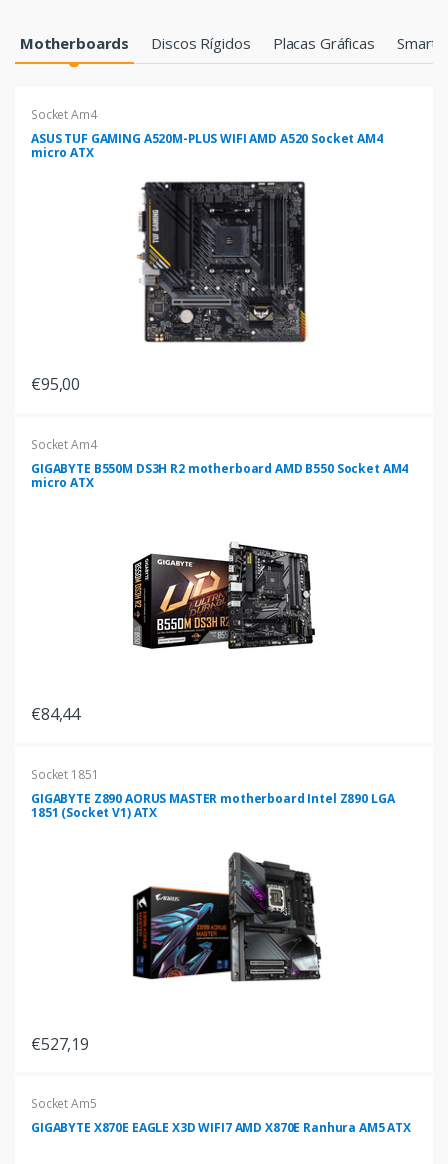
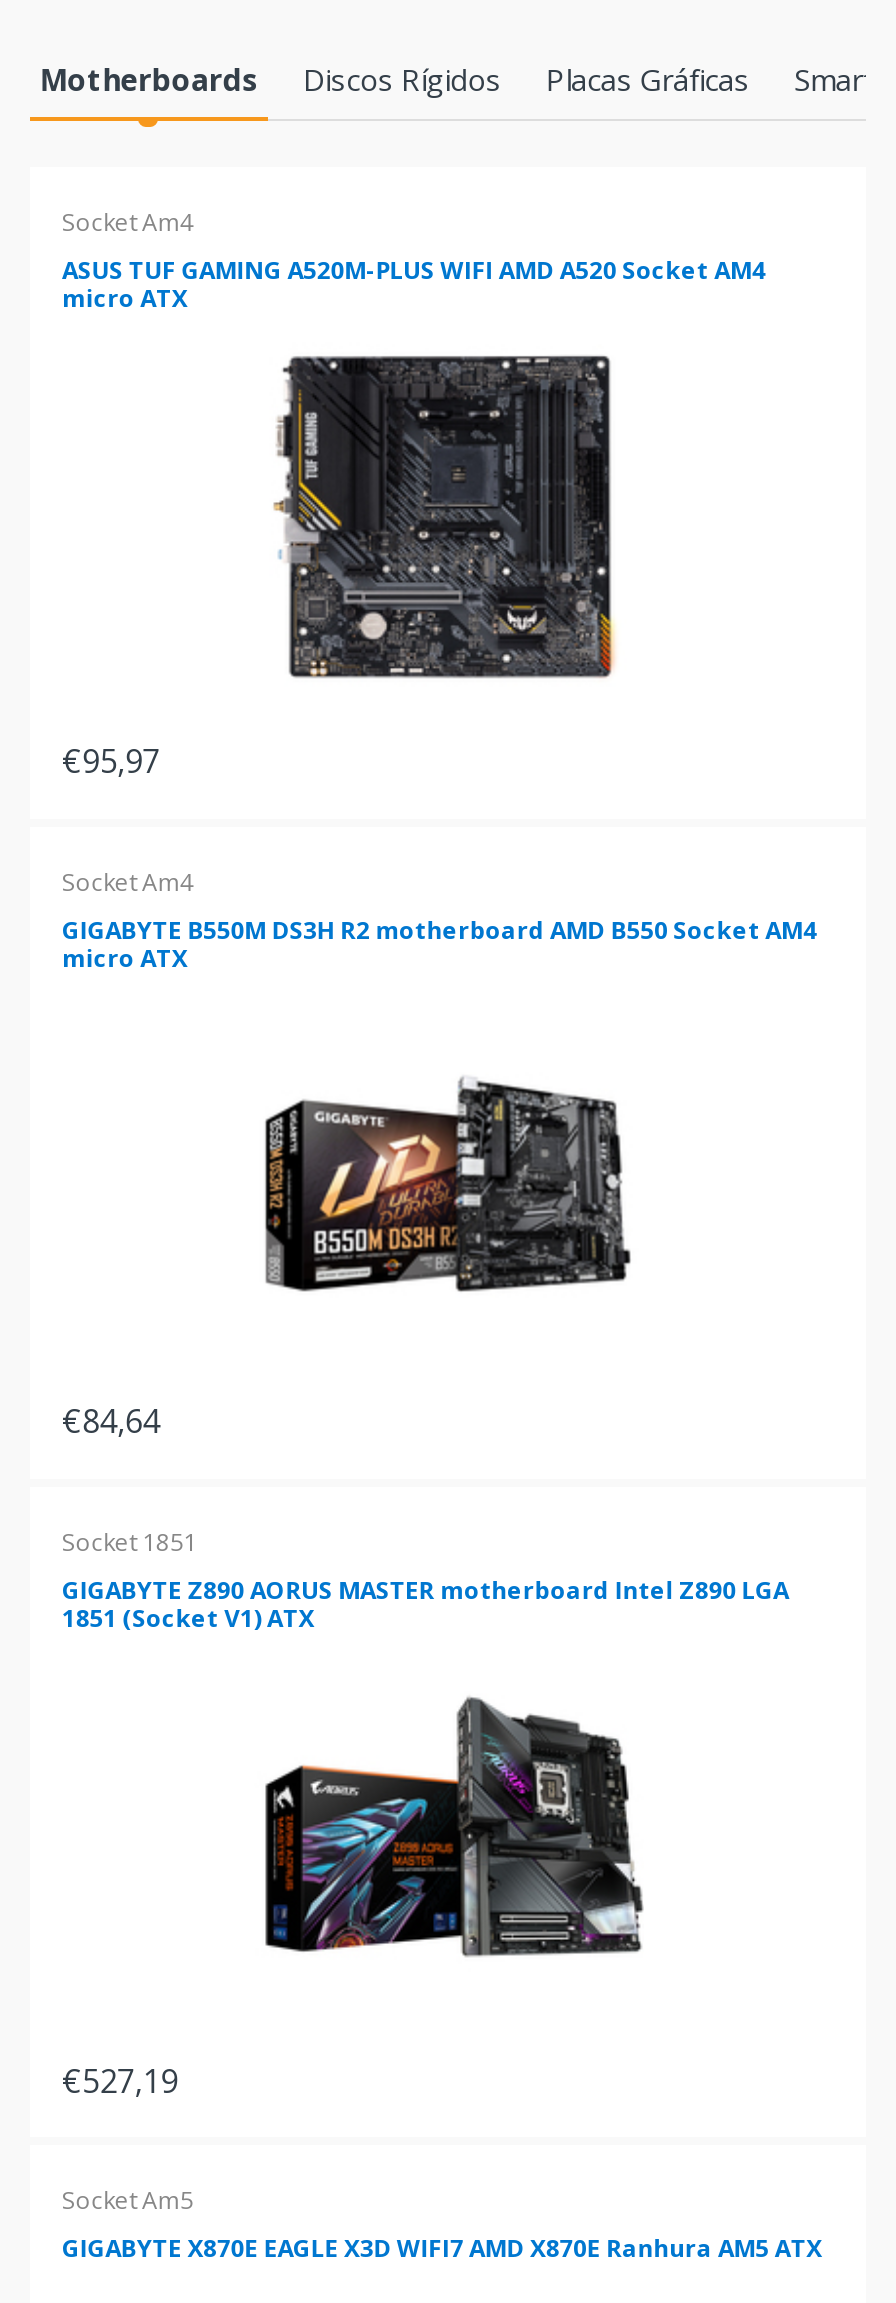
[31,372,80,394] €95,00 -> [62,738,160,782] €95,97
[31,702,80,724] €84,44 -> [62,1398,160,1442] €84,64

